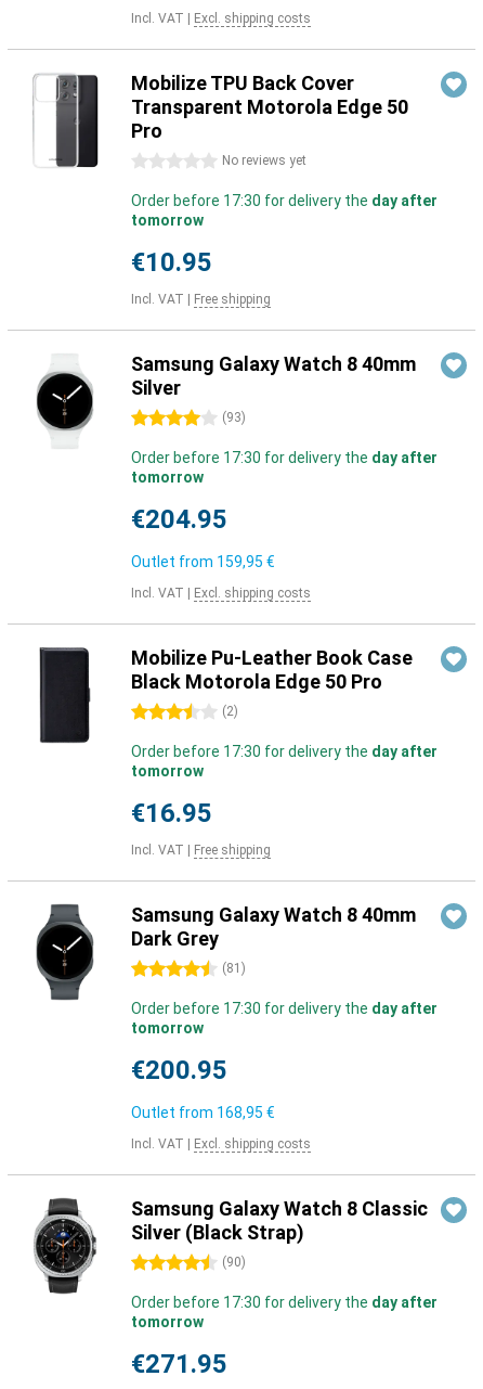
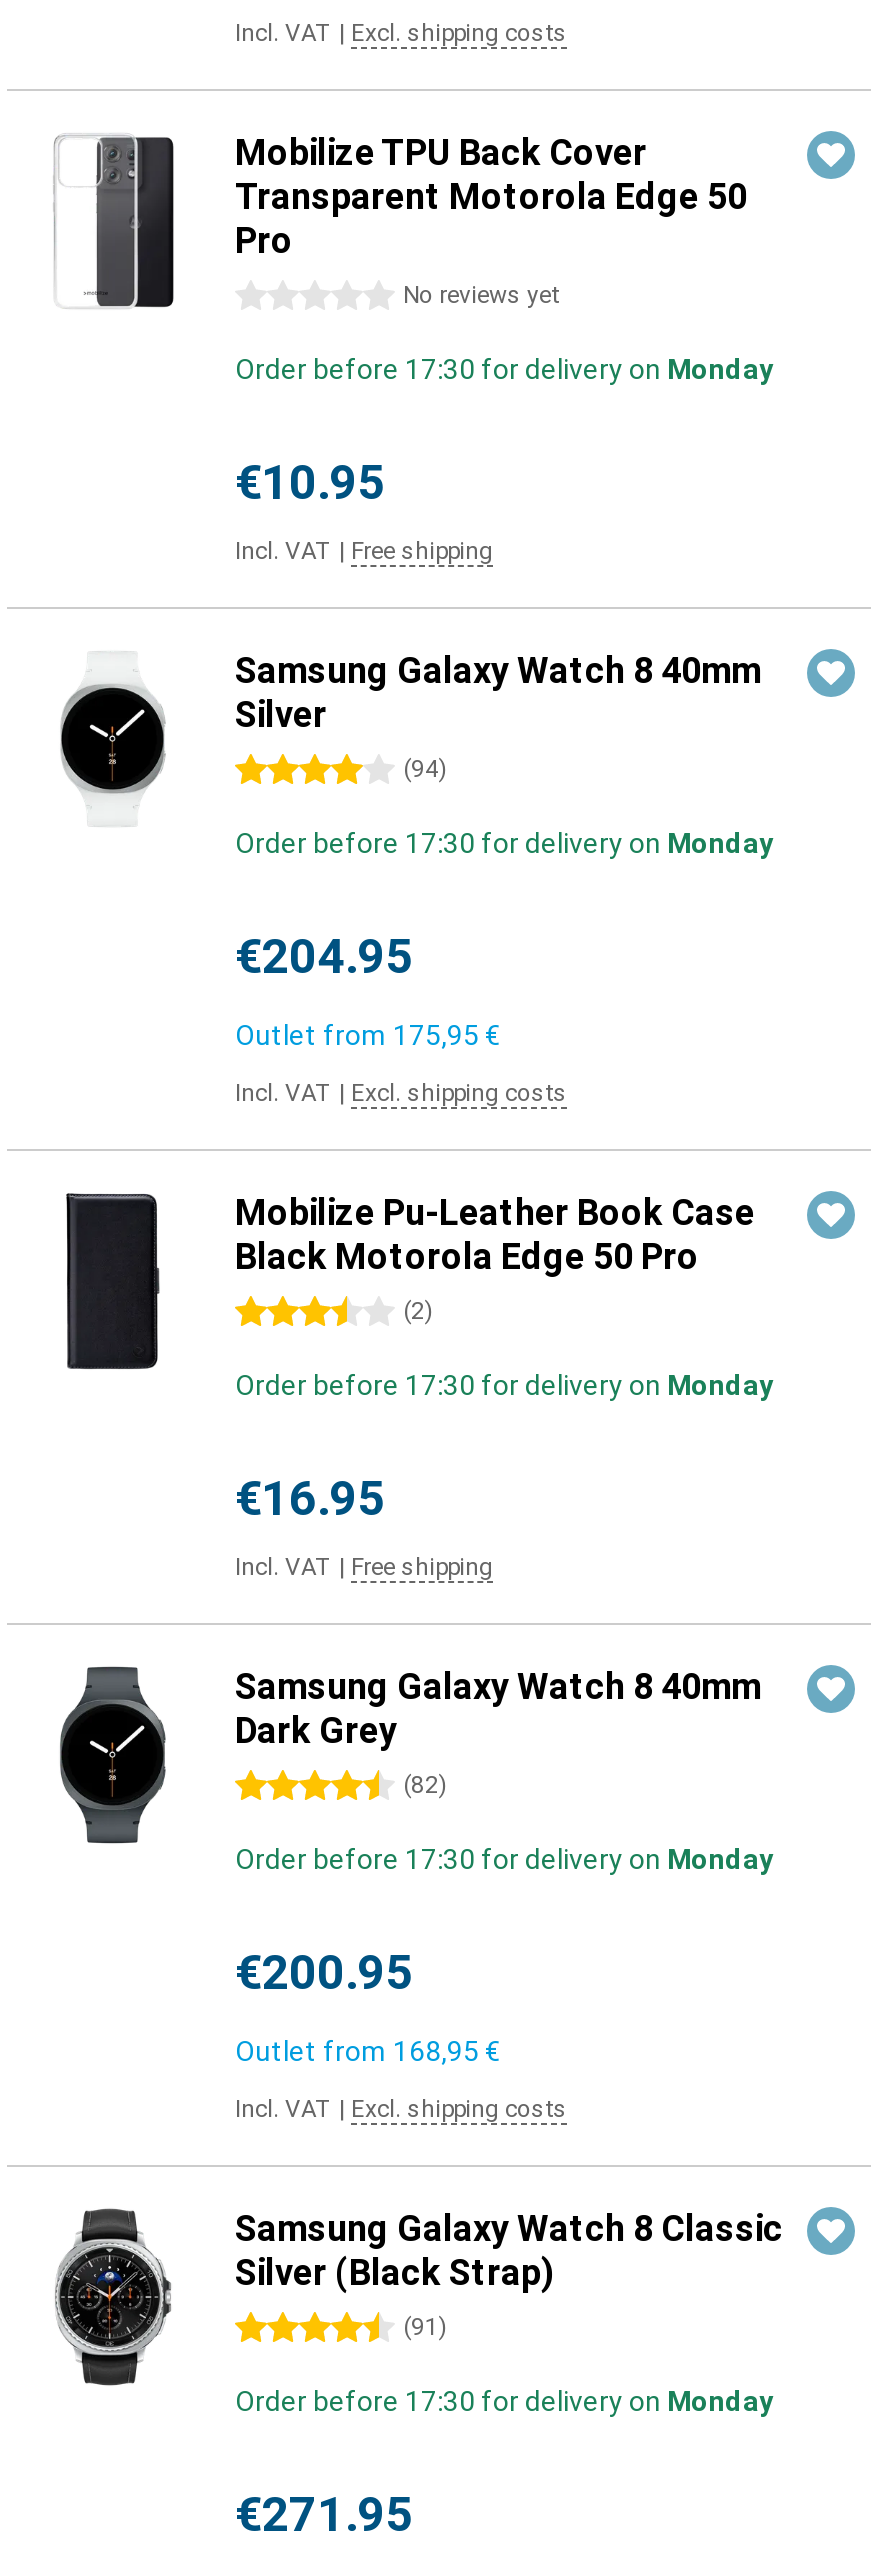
[131,192,438,229] Order before 17:30 for delivery the day after | tomorrow -> [235,353,773,385] Order before 17:30 for delivery on Monday
[222,410,246,425] (93) -> [403,755,447,783] (94)
[131,449,438,486] Order before 17:30 for delivery the day after | tomorrow -> [235,827,773,859] Order before 17:30 for delivery on Monday
[131,553,275,570] Outlet from 159,95 € -> [235,1019,501,1051] Outlet from 175,95 €
[131,743,438,780] Order before 17:30 for delivery the day after | tomorrow -> [235,1369,773,1401] Order before 17:30 for delivery on Monday
[222,961,246,976] (81) -> [403,1771,447,1799] (82)
[131,1000,438,1037] Order before 17:30 for delivery the day after | tomorrow -> [235,1843,773,1875] Order before 17:30 for delivery on Monday
[222,1255,246,1270] (90) -> [403,2313,447,2341] (91)
[131,1294,438,1330] Order before 17:30 for delivery the day after | tomorrow -> [235,2385,773,2417] Order before 17:30 for delivery on Monday

